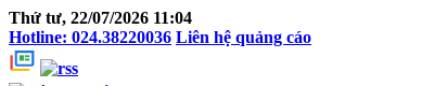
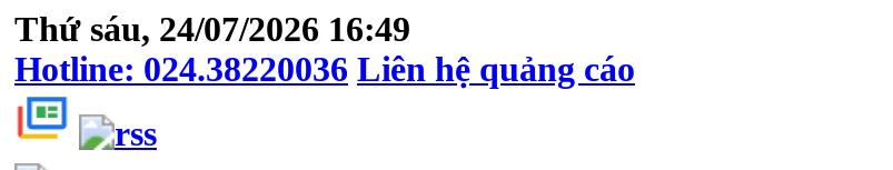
[9,9,192,27] Thứ tư, 22/07/2026 11:04 -> [14,10,410,48] Thứ sáu, 24/07/2026 16:49

